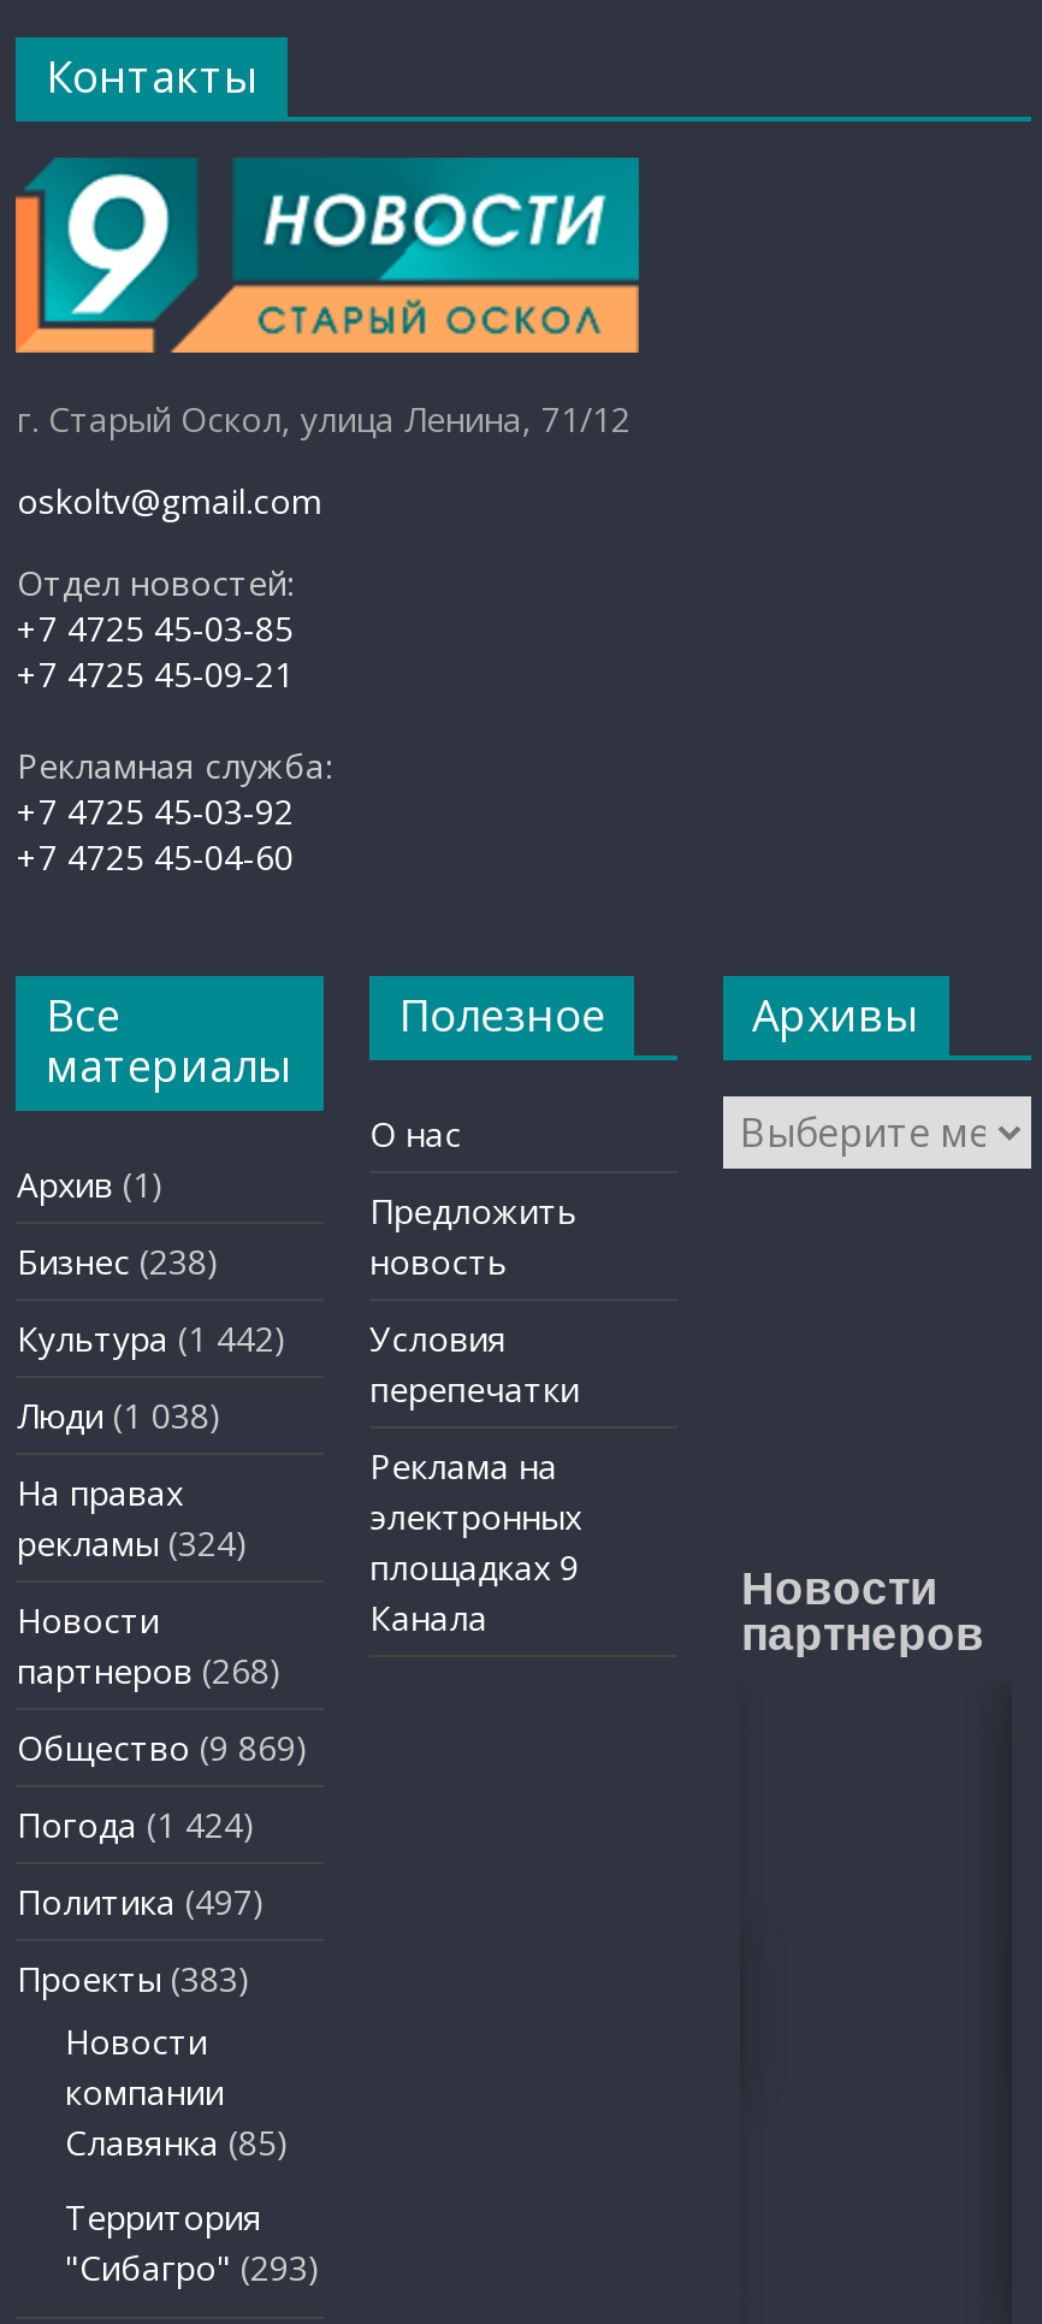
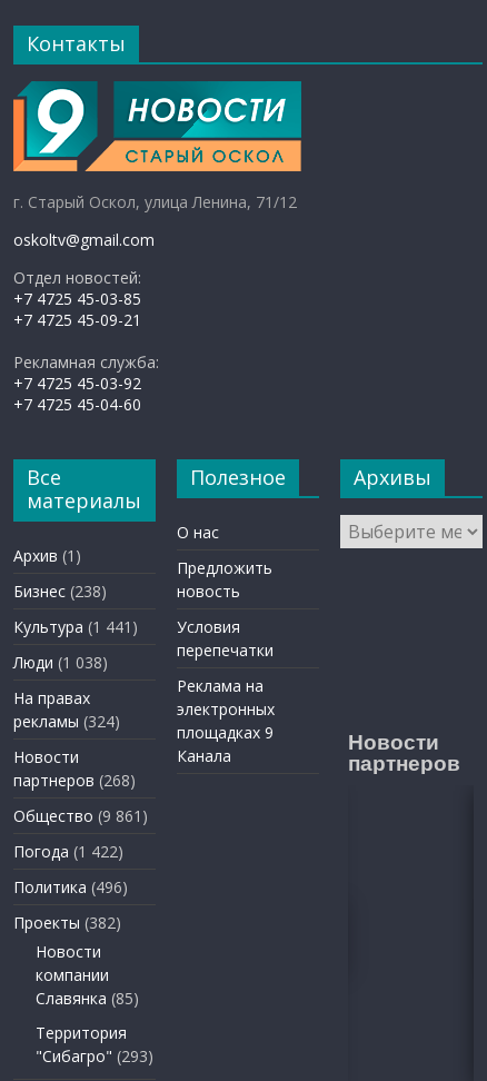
[17,1317,507,1362] Культура (1 442) Условия -> [14,616,240,637] Культура (1 441) Условия
[17,1726,308,1772] Общество (9 869) -> [14,805,148,826] Общество (9 861)
[17,1803,255,1849] Погода (1 424) -> [14,840,124,861] Погода (1 422)
[17,1880,264,1926] Политика (497) -> [14,876,128,897] Политика (496)
[17,1957,250,2003] Проекты (383) -> [14,911,122,933] Проекты (382)

